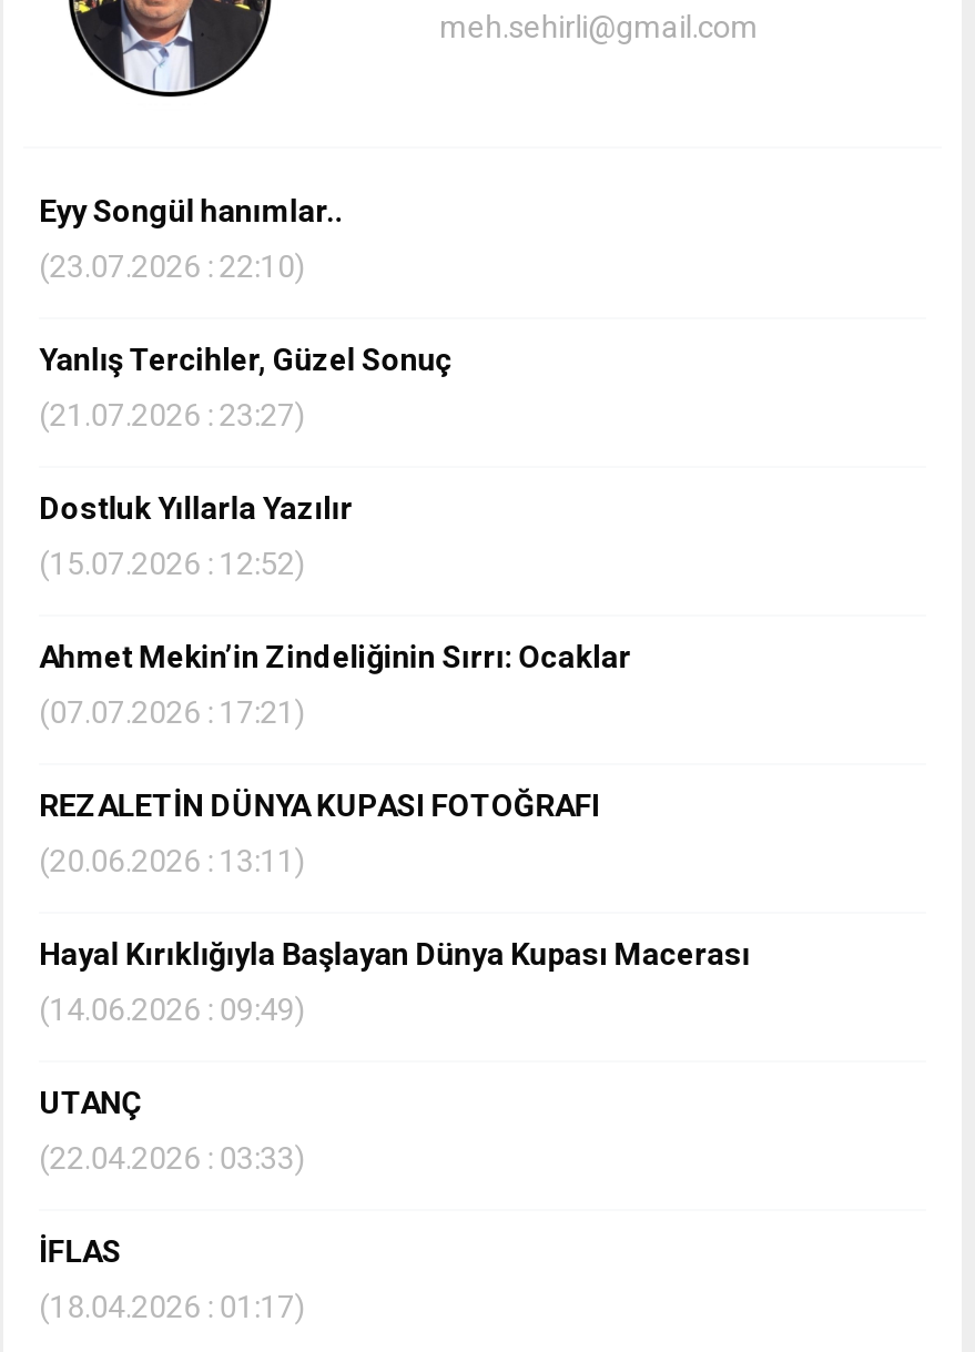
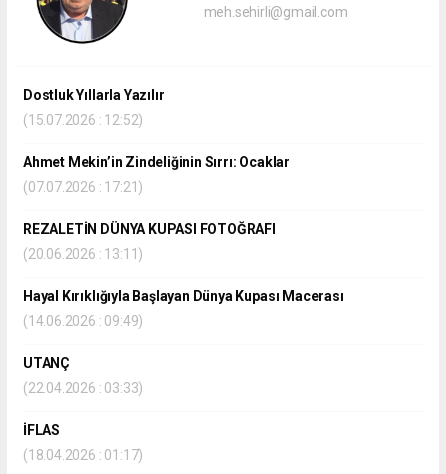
[39,193,452,433] Eyy Songül hanımlar.. | (23.07.2026 : 22:10) | Yanlış Tercihler, Güzel Sonuç | (21.07.2026 : 23:27) -> none

